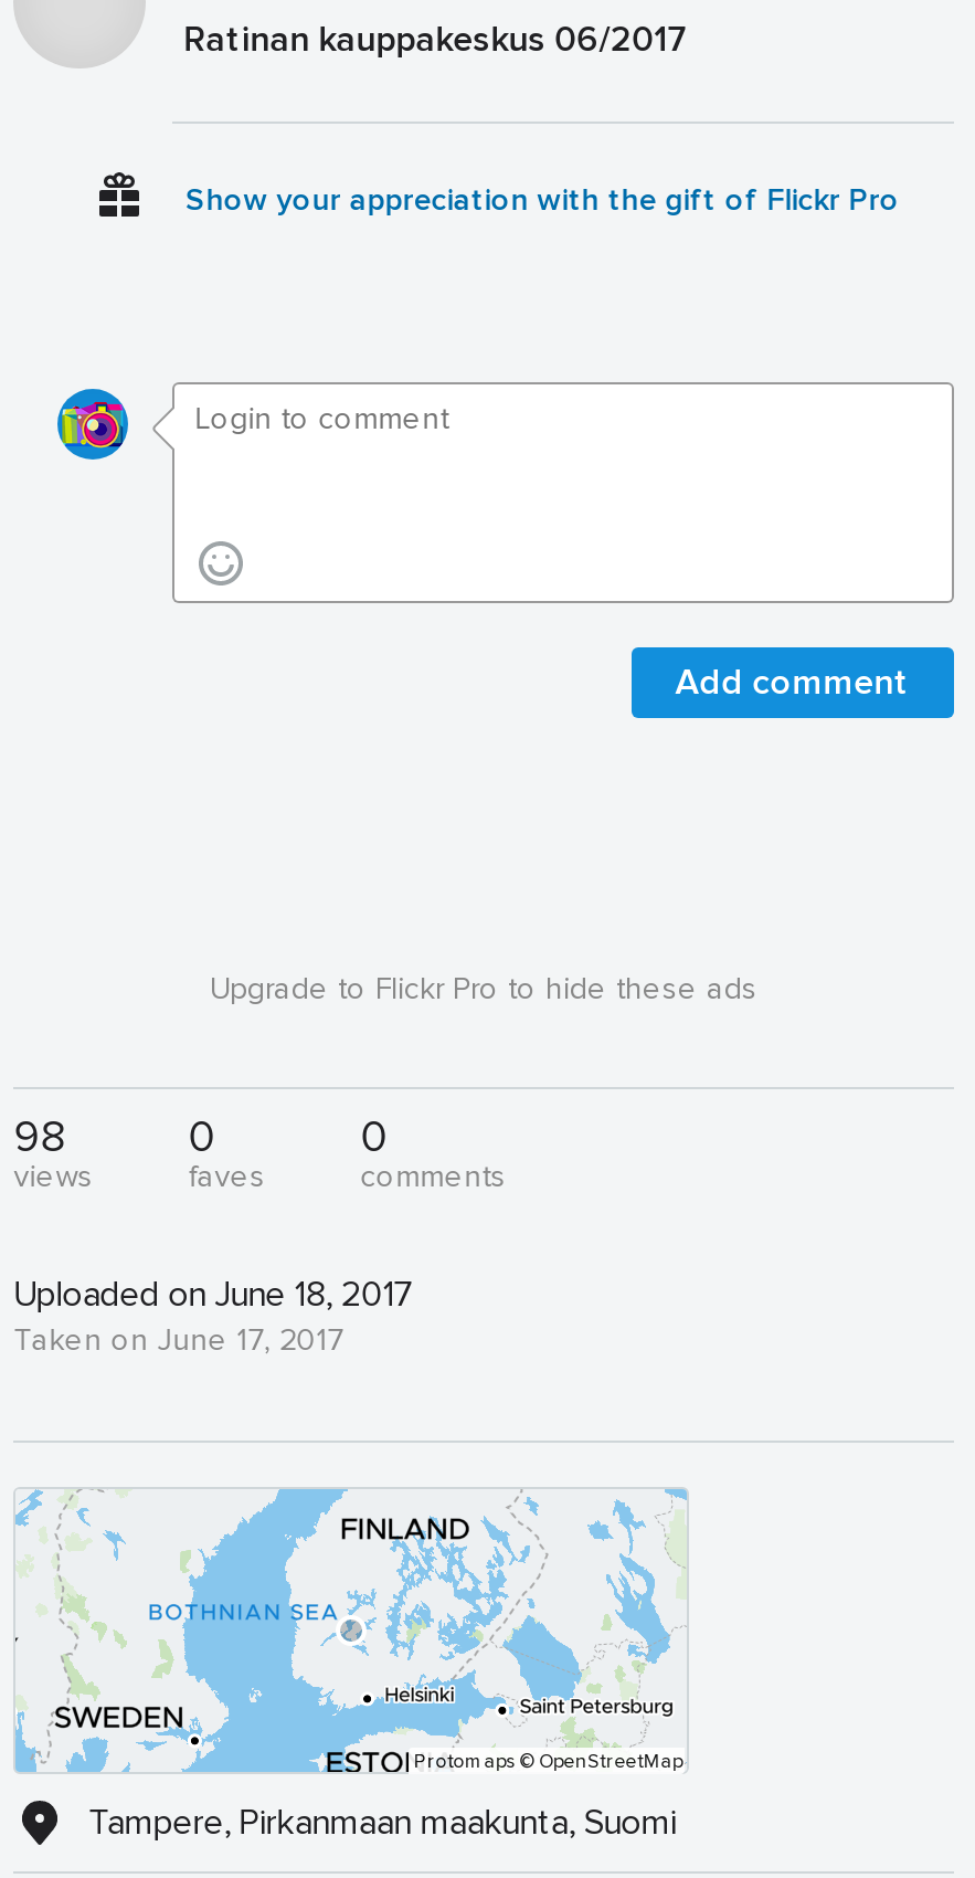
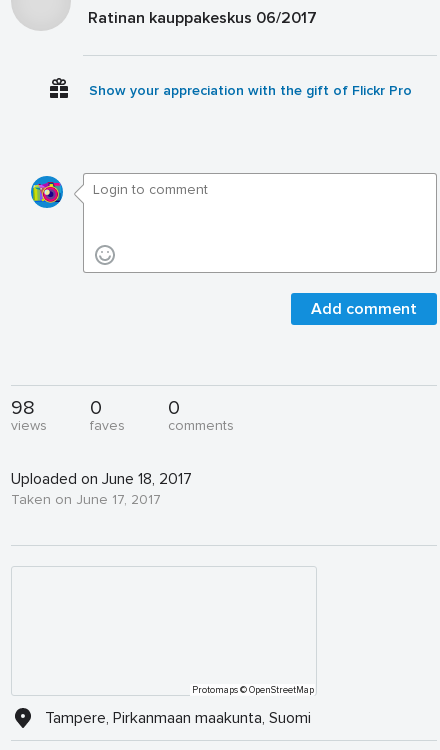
[210,970,757,1007] Upgrade to Flickr Pro to hide these ads -> none
[13,1487,689,1774] [image] -> none

